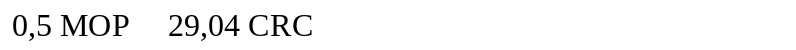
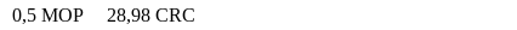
[12,8,314,42] 0,5 MOP 29,04 CRC -> [12,5,195,25] 0,5 MOP 28,98 CRC

